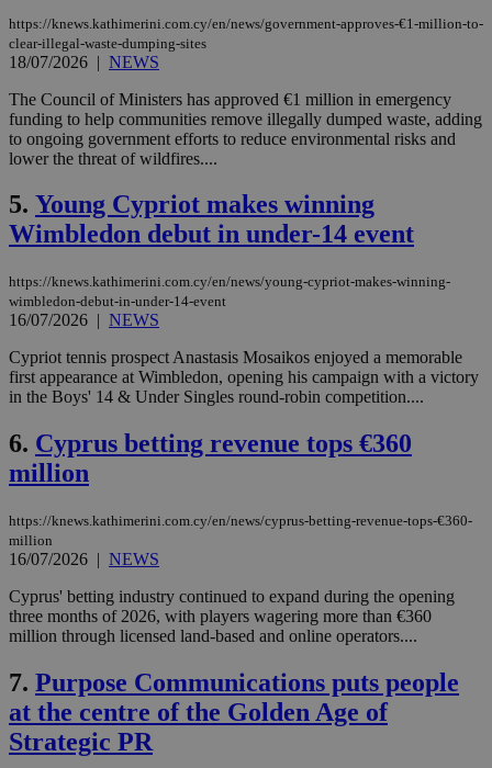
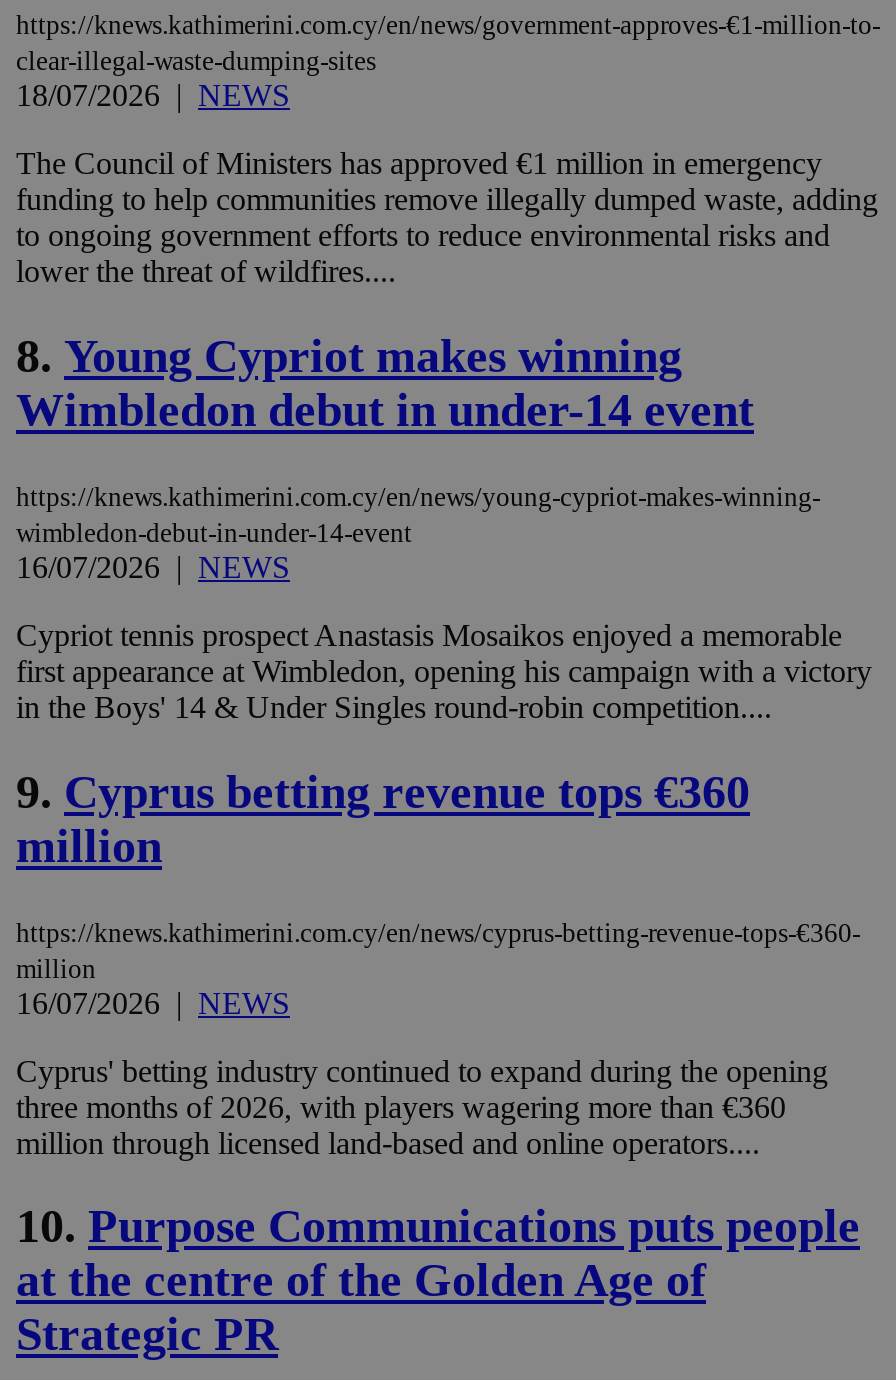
[9,190,374,219] 5. Young Cypriot makes winning -> [16,330,682,382] 8. Young Cypriot makes winning
[9,429,412,458] 6. Cyprus betting revenue tops €360 -> [16,765,750,817] 9. Cyprus betting revenue tops €360
[9,668,459,697] 7. Purpose Communications puts people -> [16,1201,860,1253] 10. Purpose Communications puts people

